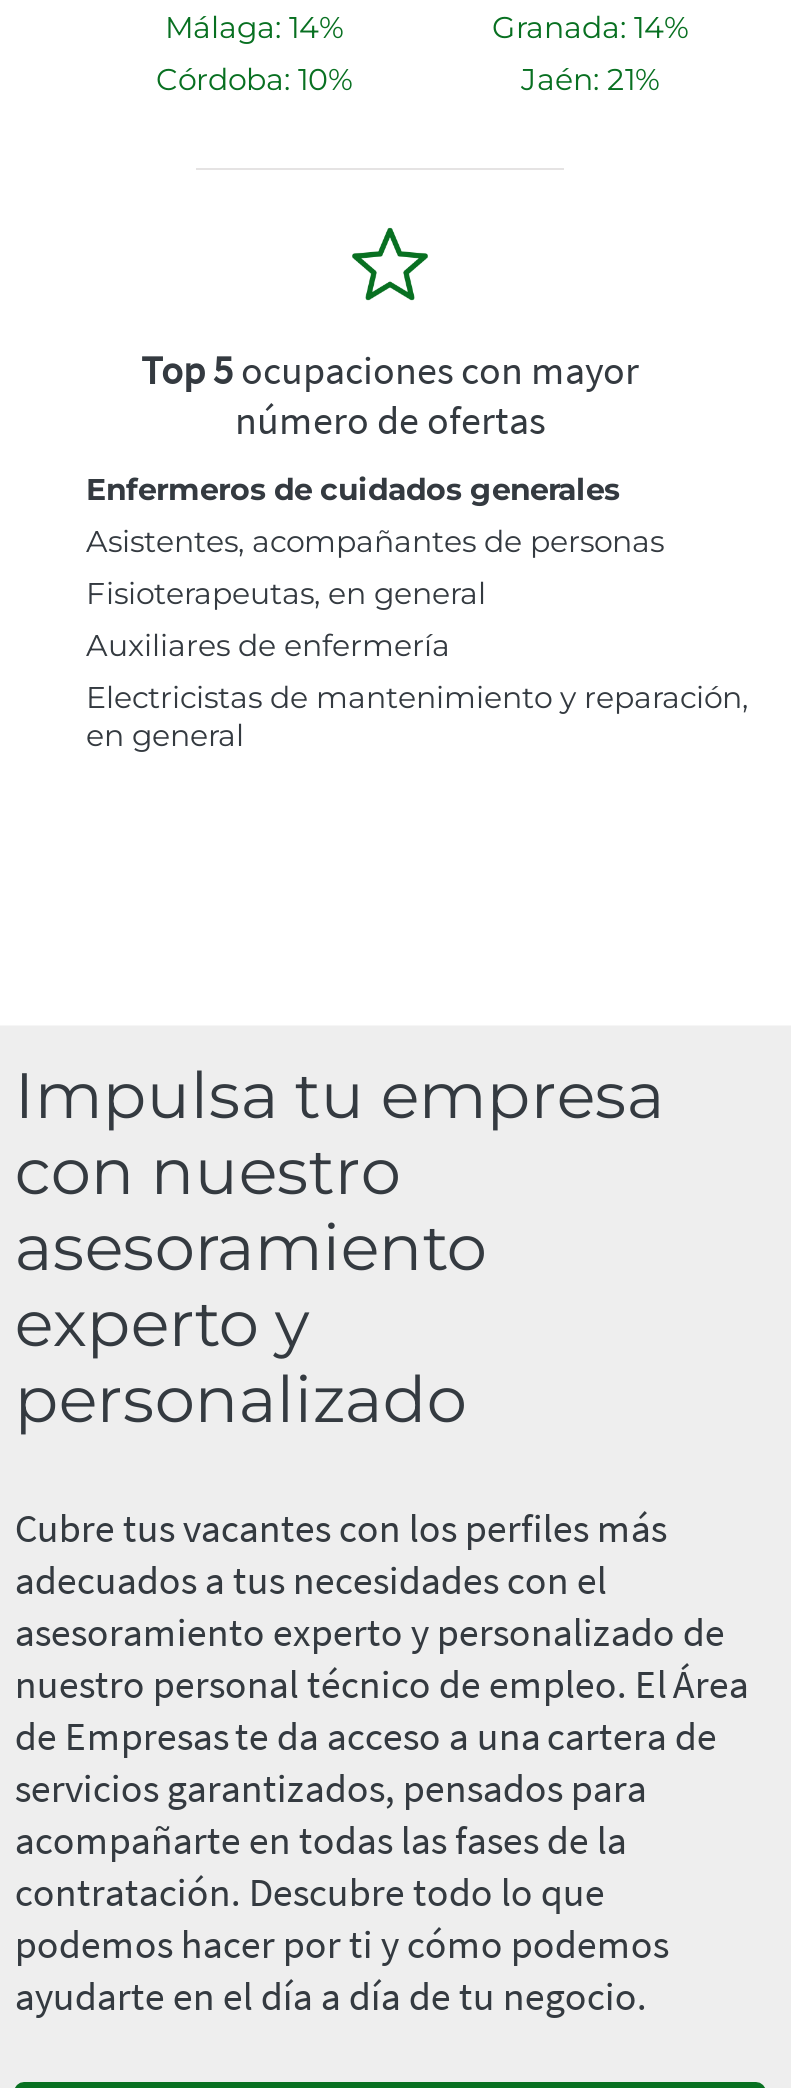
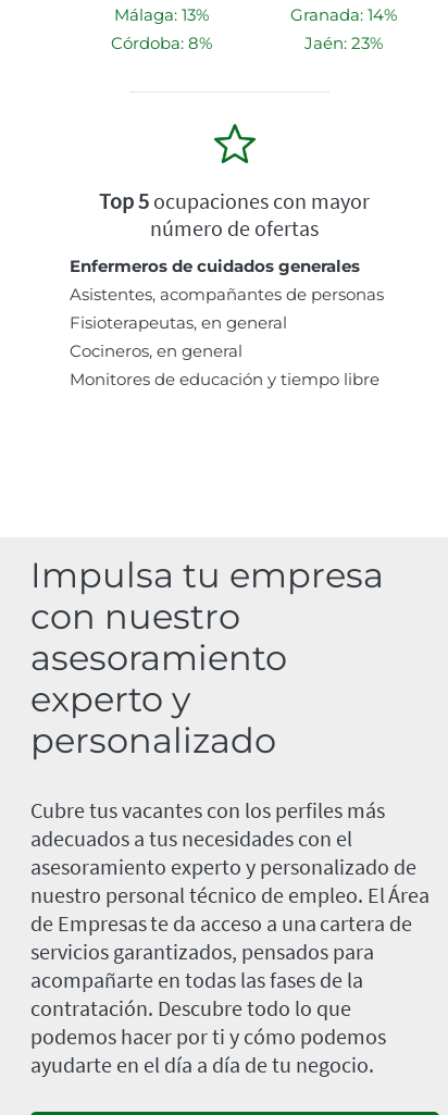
[165,8,343,46] Málaga: 14% -> [114,4,208,25] Málaga: 13%
[156,60,352,98] Córdoba: 10% -> [110,32,211,53] Córdoba: 8%
[521,60,659,98] Jaén: 21% -> [304,32,383,53] Jaén: 23%
[86,626,748,754] Auxiliares de enfermería | Electricistas de mantenimiento y reparación, | en general -> [70,340,379,389] Cocineros, en general | Monitores de educación y tiempo libre

